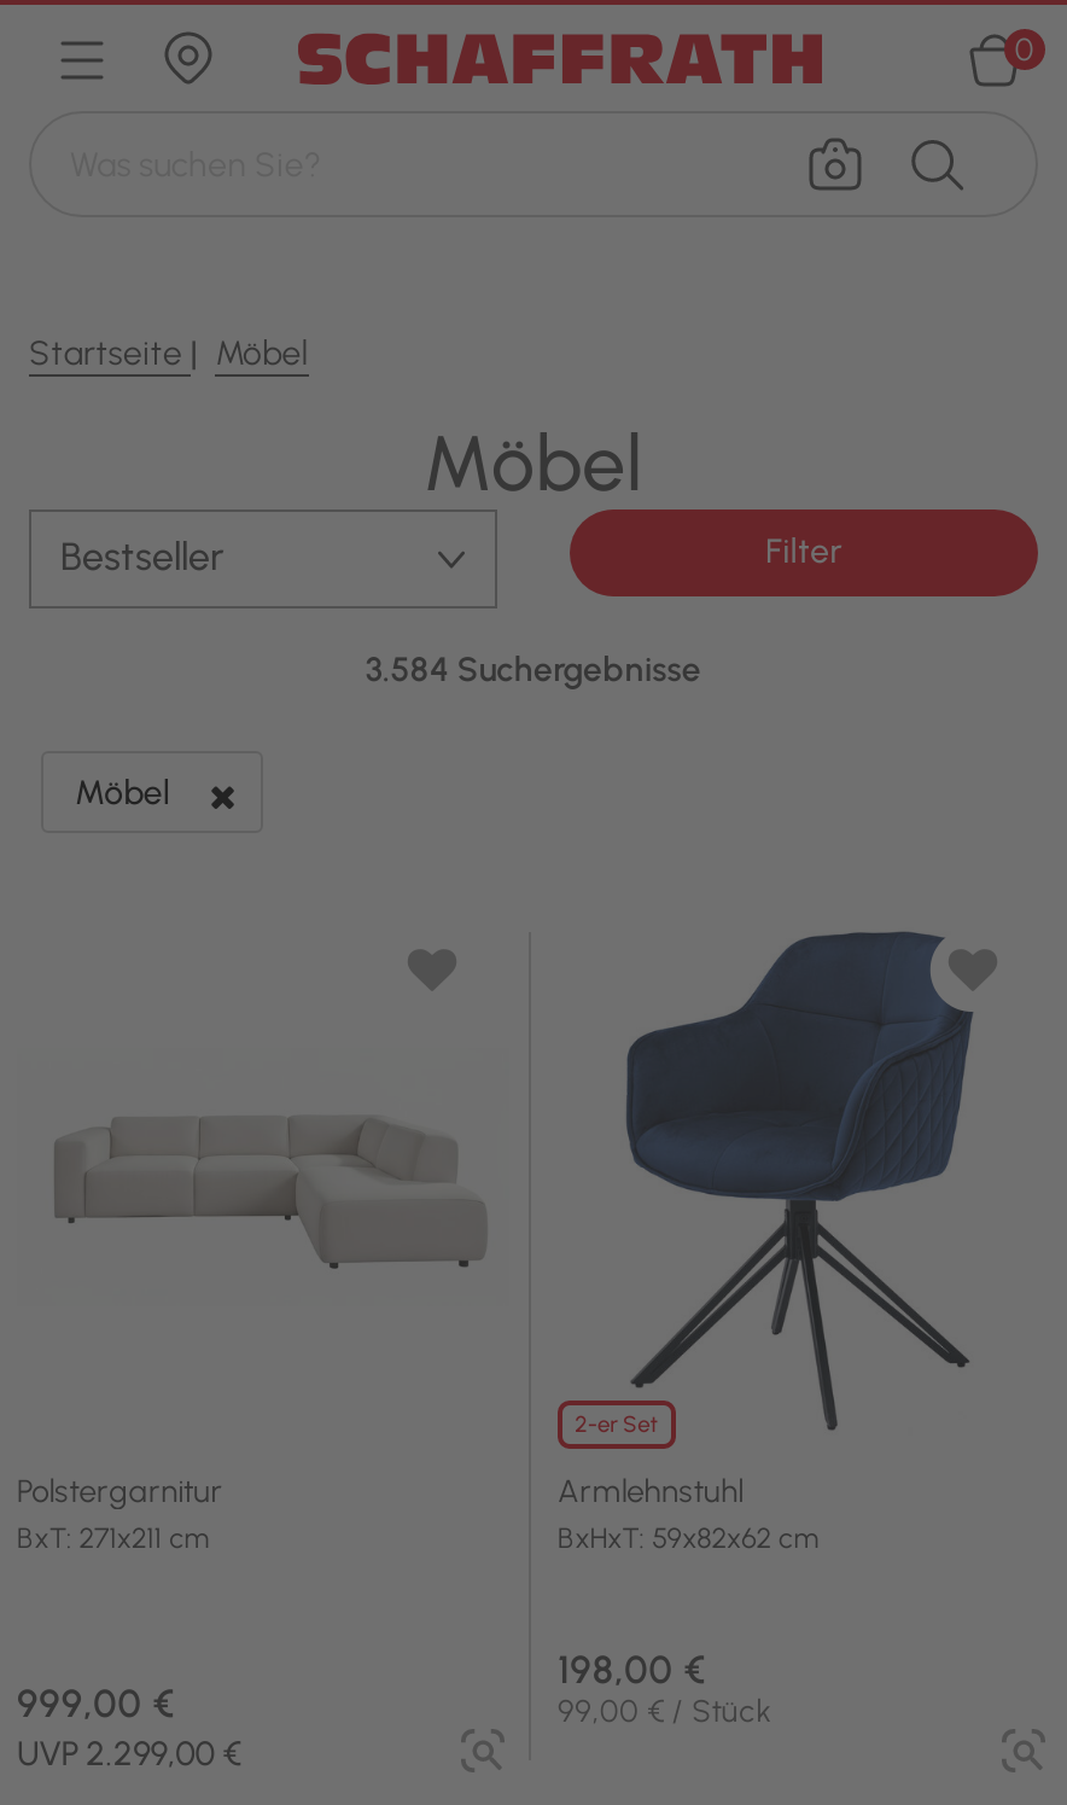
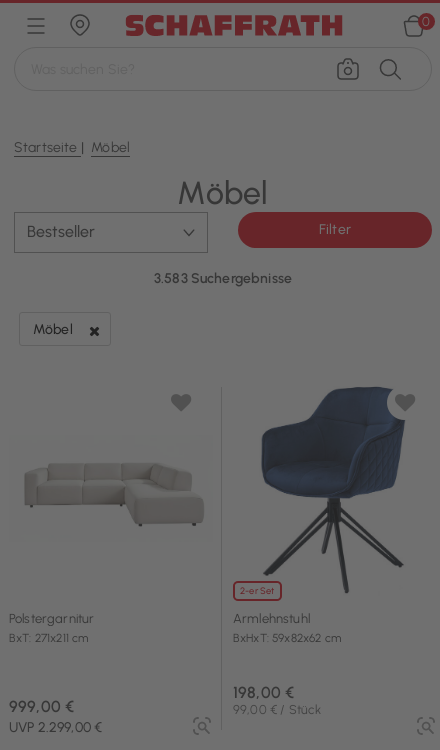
[365,649,702,690] 3.584 Suchergebnisse -> [154,270,292,287] 3.583 Suchergebnisse

